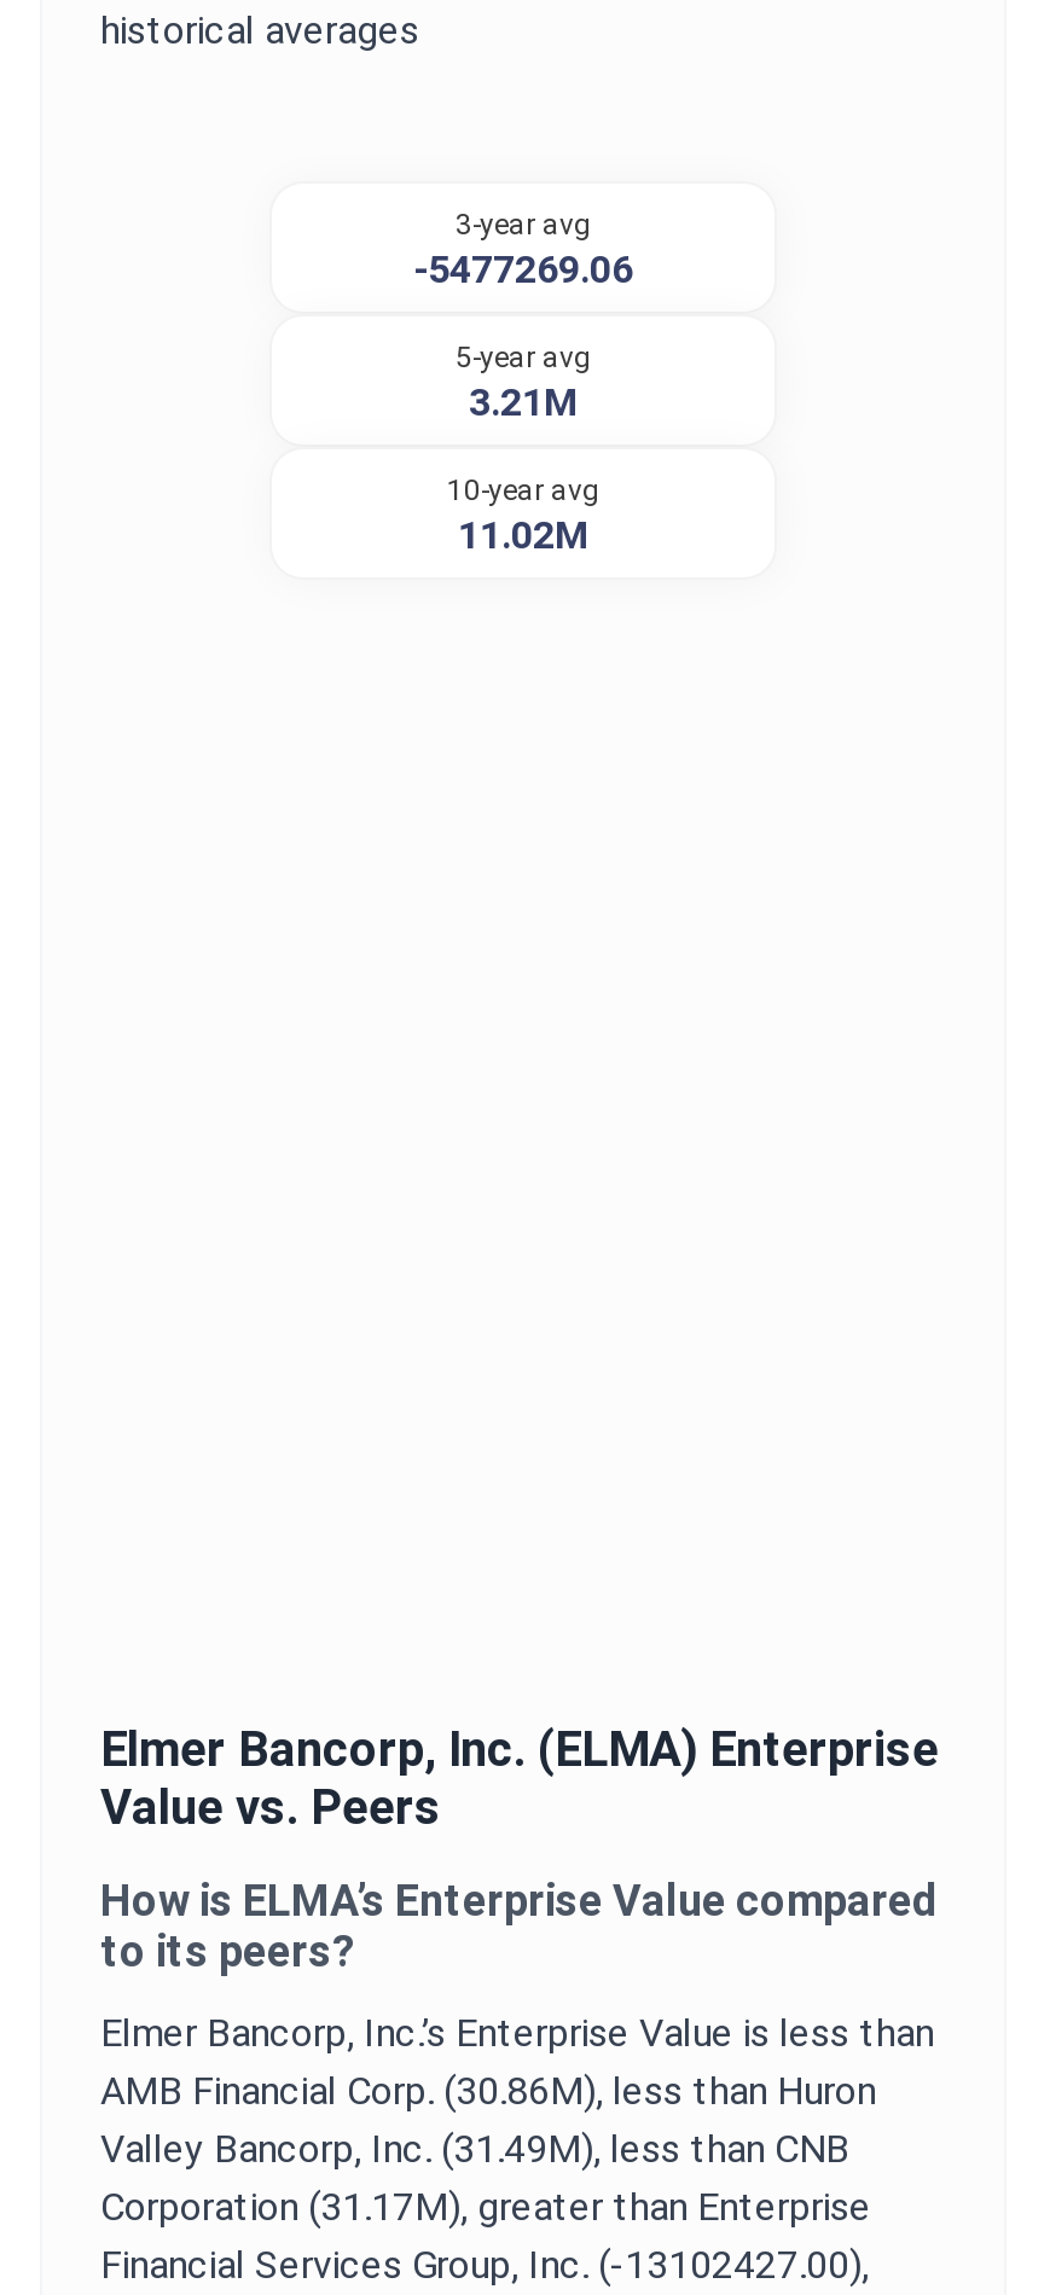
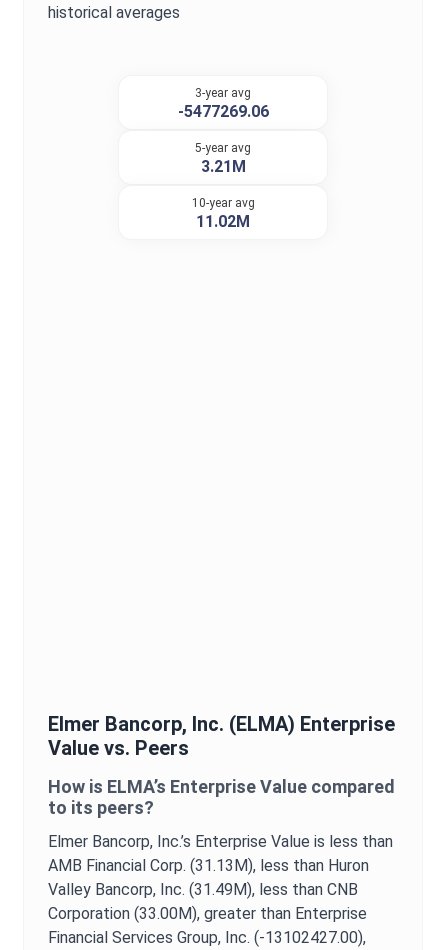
[100,2068,876,2114] AMB Financial Corp. (30.86M), less than Huron -> [48,856,369,875] AMB Financial Corp. (31.13M), less than Huron
[100,2184,871,2230] Corporation (31.17M), greater than Enterprise -> [48,904,367,923] Corporation (33.00M), greater than Enterprise

